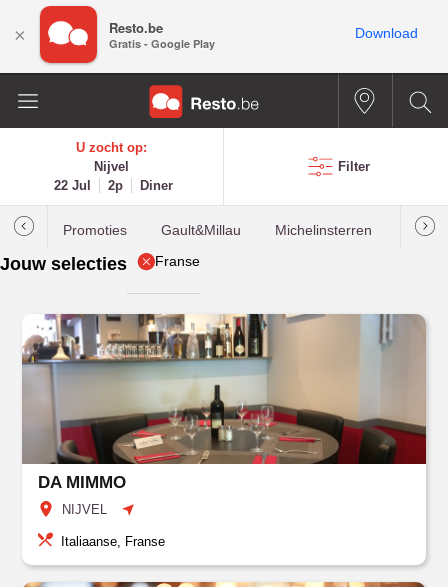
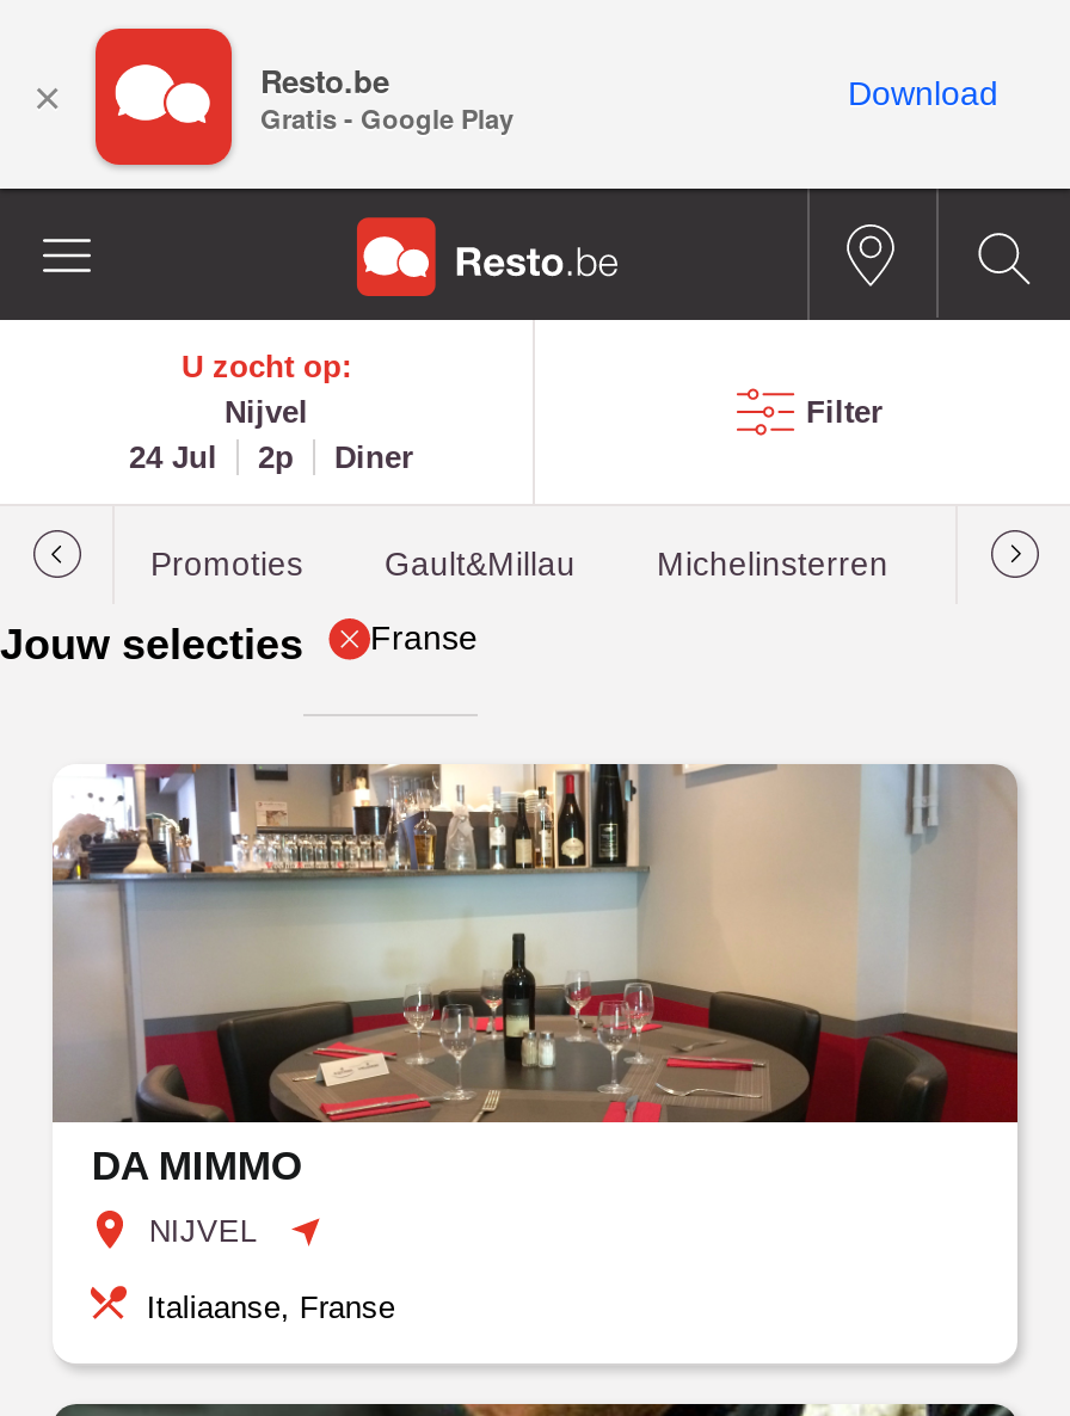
[54,178,173,193] 22 Jul 2p Diner -> [129,439,413,475] 24 Jul 2p Diner

